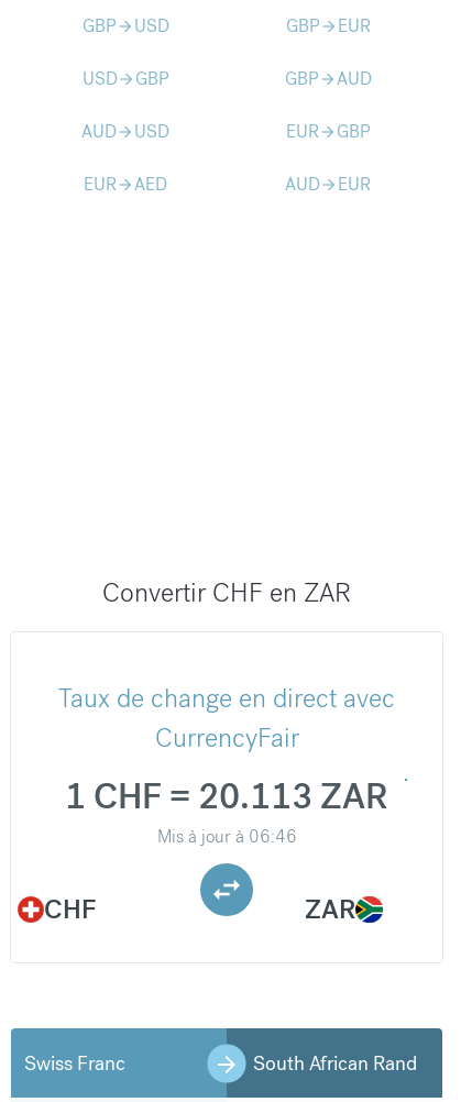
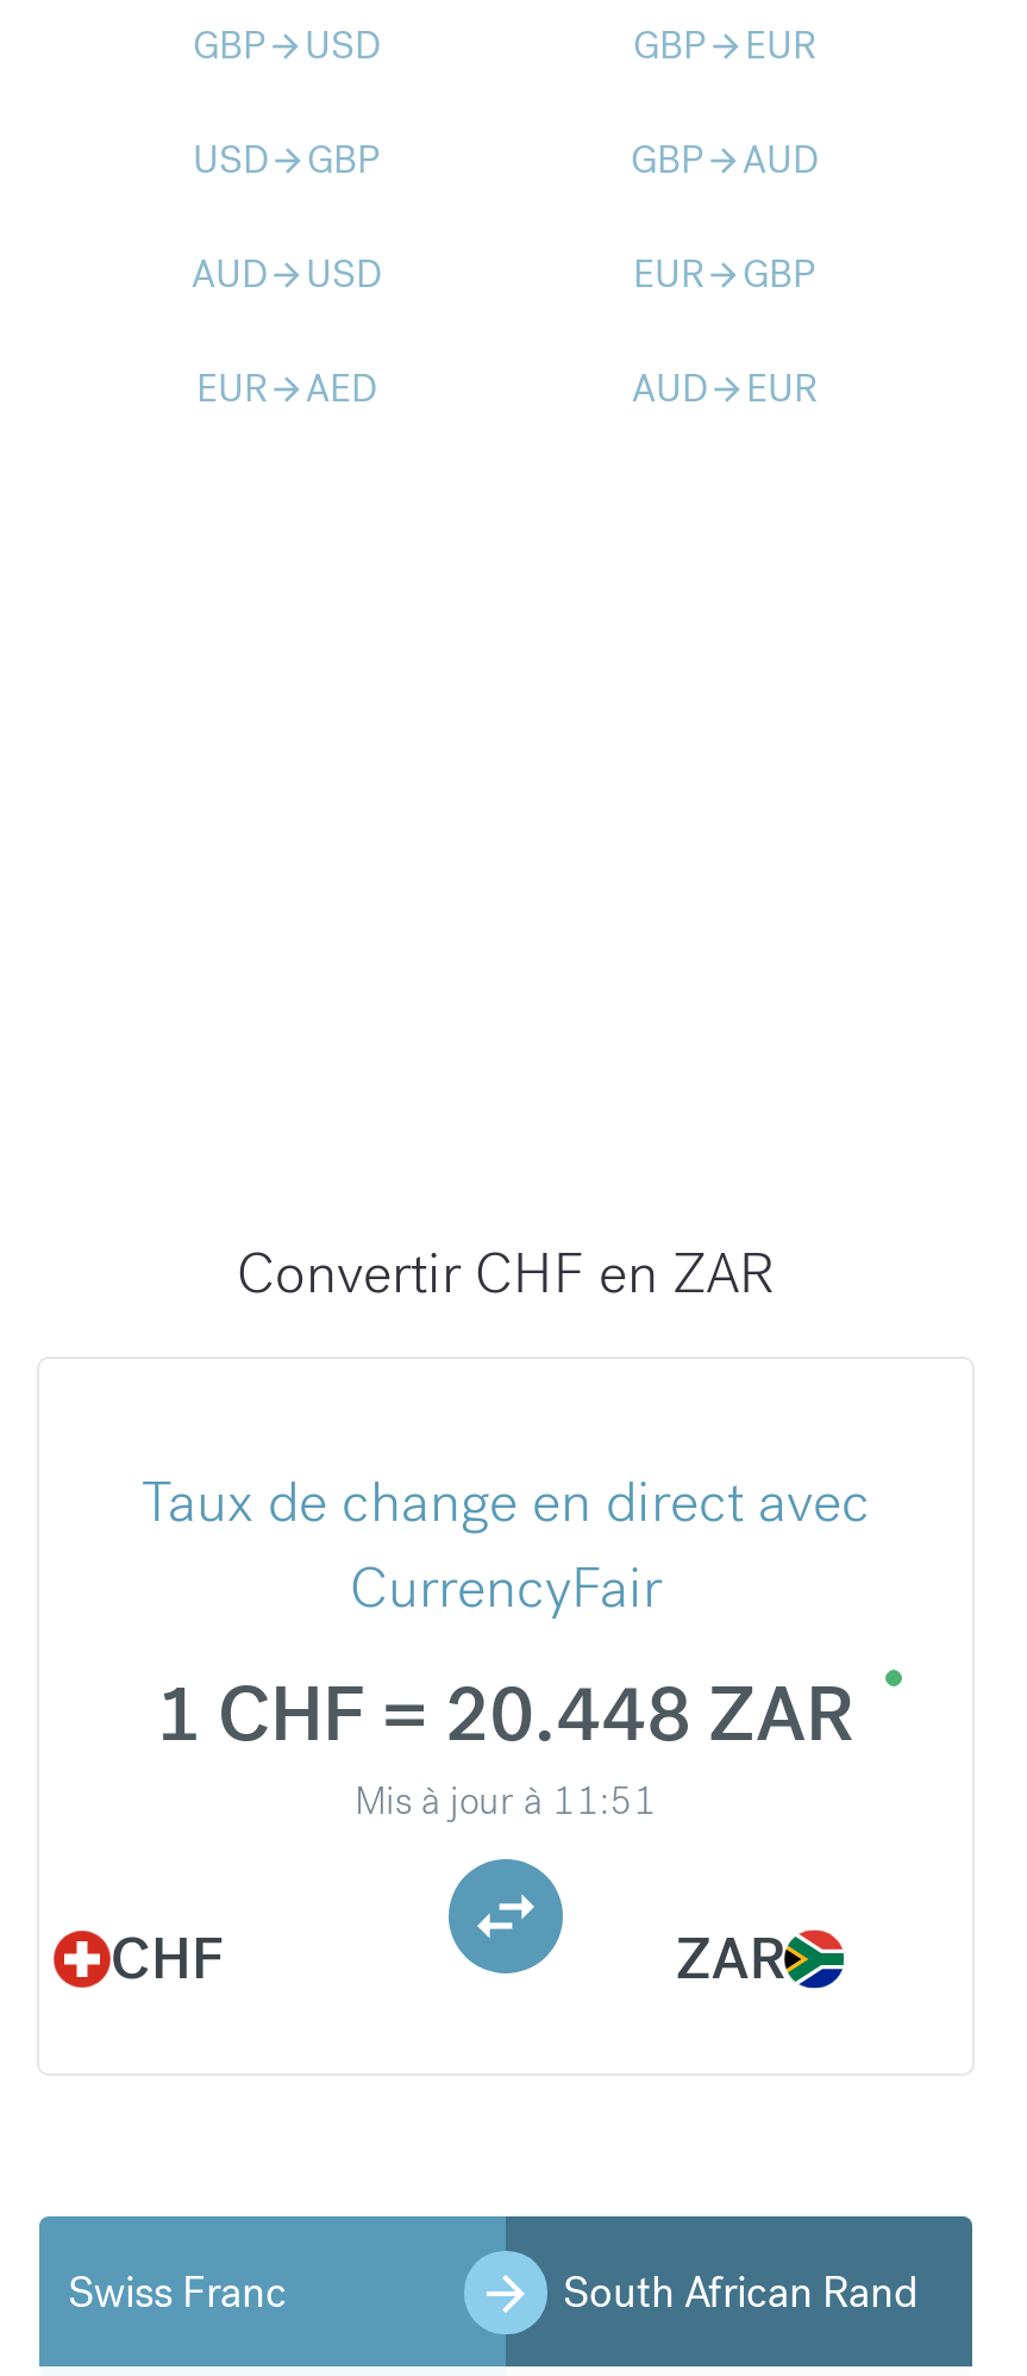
[65,774,388,820] 1 CHF = 20.113 ZAR -> [156,1667,856,1764] 1 CHF = 20.448 ZAR
[157,825,297,848] Mis à jour à 06:46 -> [355,1776,657,1826] Mis à jour à 11:51

